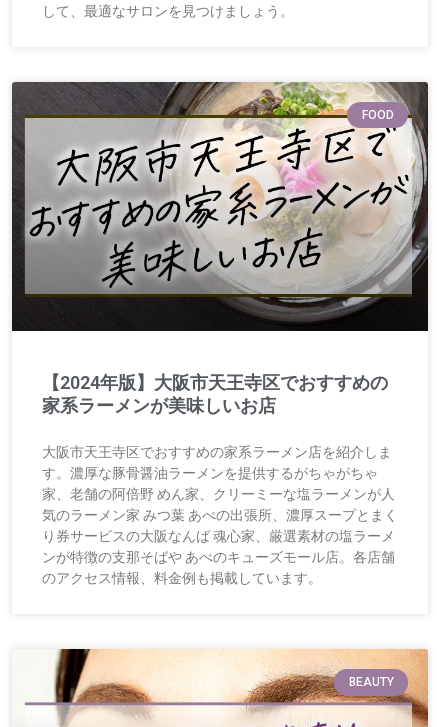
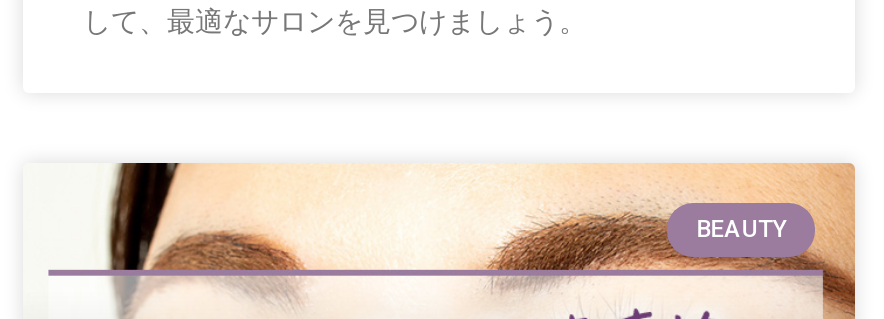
[11,81,429,332] [image] | FOOD -> none
[42,372,398,586] 【2024年版】大阪市天王寺区でおすすめの | 家系ラーメンが美味しいお店 | 大阪市天王寺区でおすすめの家系ラーメン店を紹介しま | す。濃厚な豚骨醤油ラーメンを提供するがちゃがちゃ | 家、老舗の阿倍野 めん家、クリーミーな塩ラーメンが人 | 気のラーメン家 みつ葉 あべの出張所、濃厚スープとまく | り券サービスの大阪なんば 魂心家、厳選素材の塩ラーメ | ンが特徴の支那そばや あべのキューズモール店。各店舗 | のアクセス情報、料金例も掲載しています。 -> none

